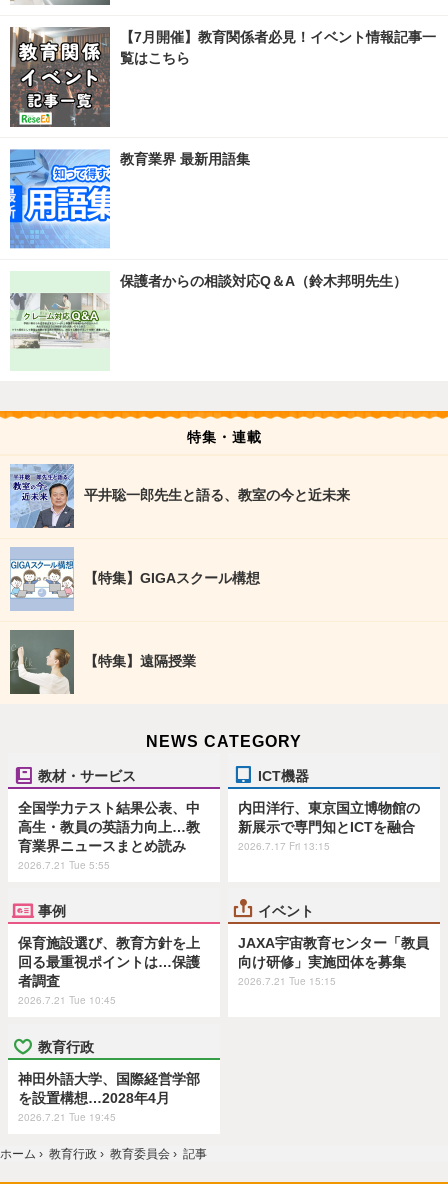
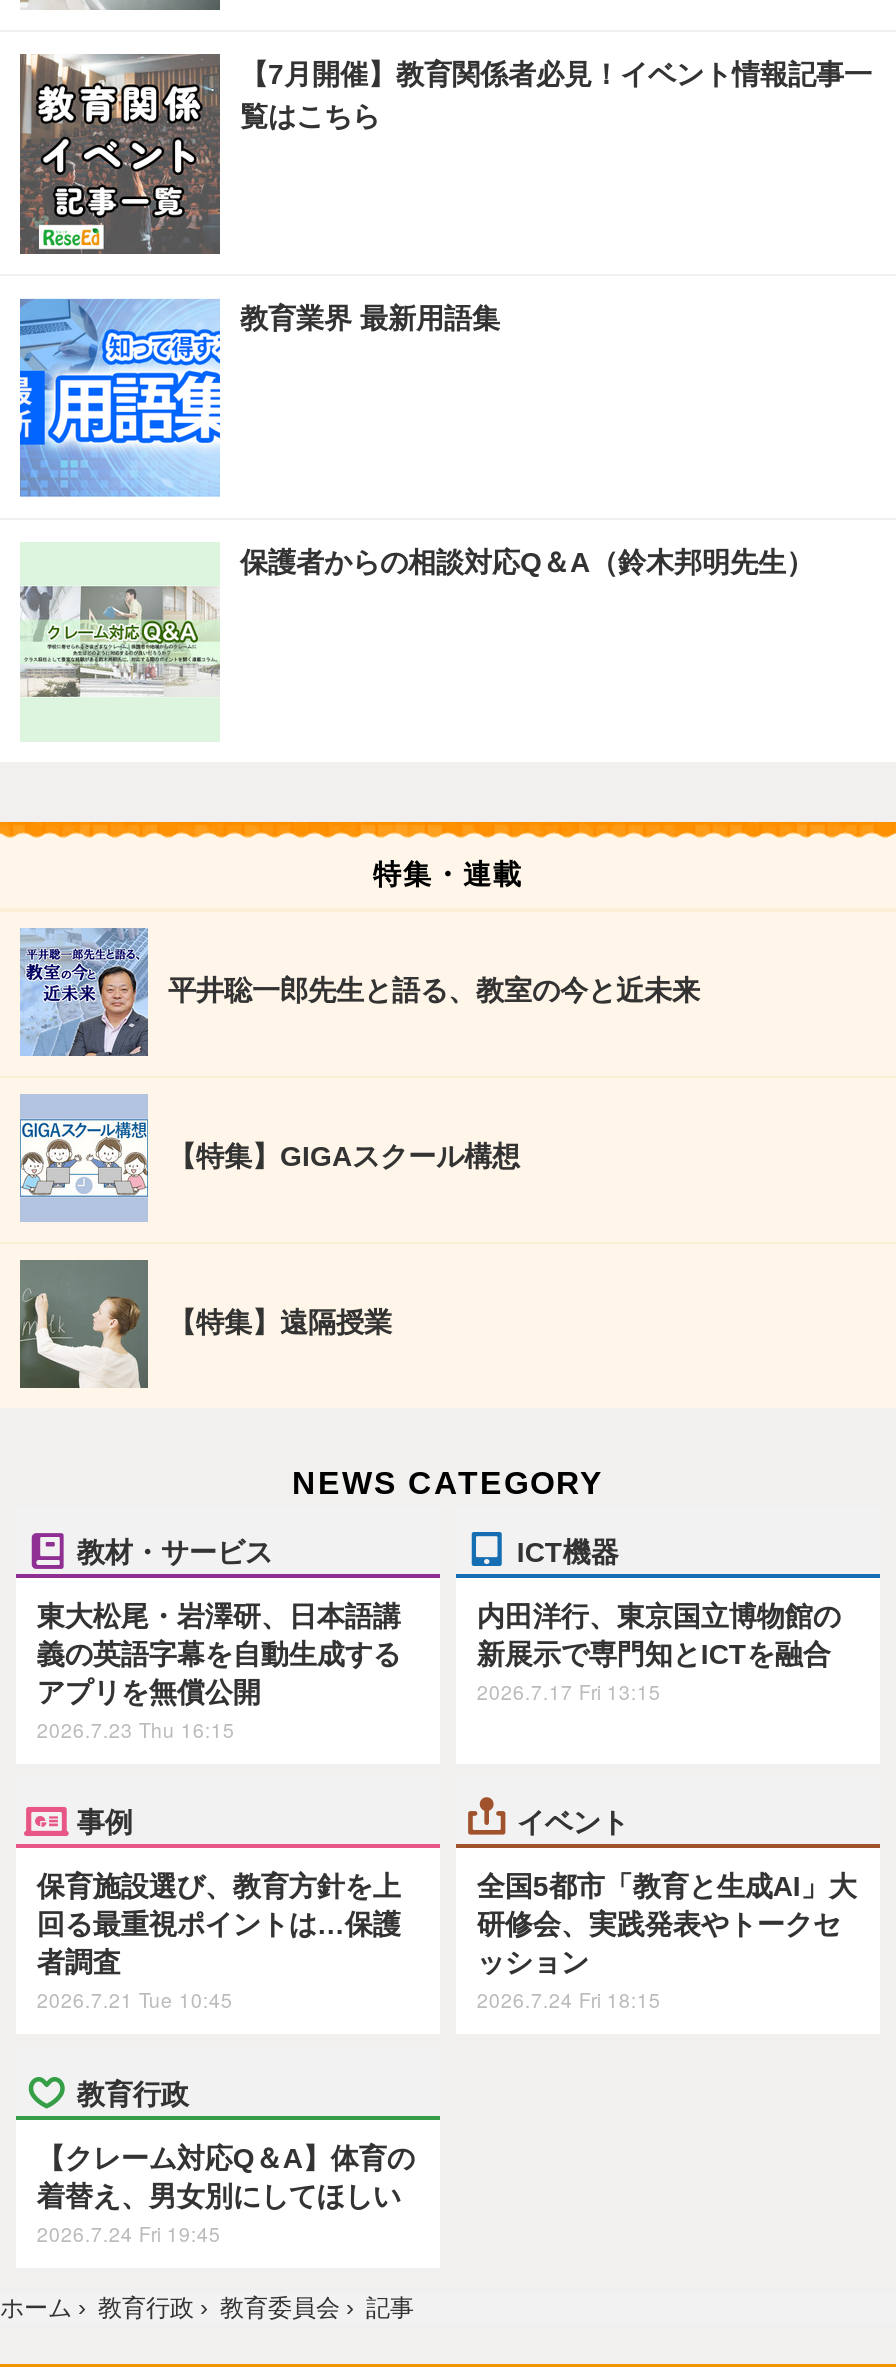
[18,800,200,872] 全国学力テスト結果公表、中 | 高生・教員の英語力向上…教 | 育業界ニュースまとめ読み | 2026.7.21 Tue 5:55 -> [37,1599,401,1743] 東大松尾・岩澤研、日本語講 | 義の英語字幕を自動生成する | アプリを無償公開 | 2026.7.23 Thu 16:15
[238,935,429,988] JAXA宇宙教育センター「教員 | 向け研修」実施団体を募集 | 2026.7.21 Tue 15:15 -> [477,1870,857,2014] 全国5都市「教育と生成AI」大 | 研修会、実践発表やトークセ | ッション | 2026.7.24 Fri 18:15
[18,1071,200,1124] 神田外語大学、国際経営学部 | を設置構想…2028年4月 | 2026.7.21 Tue 19:45 -> [37,2142,415,2248] 【クレーム対応Q＆A】体育の | 着替え、男女別にしてほしい | 2026.7.24 Fri 19:45

